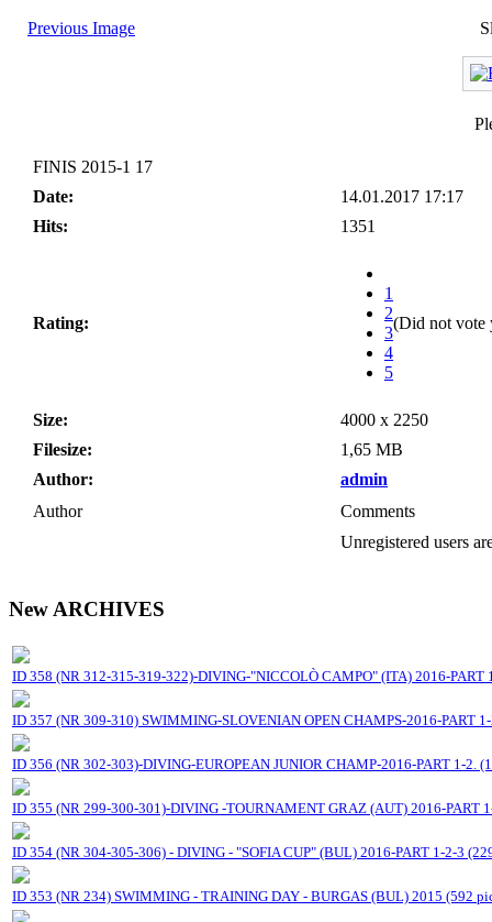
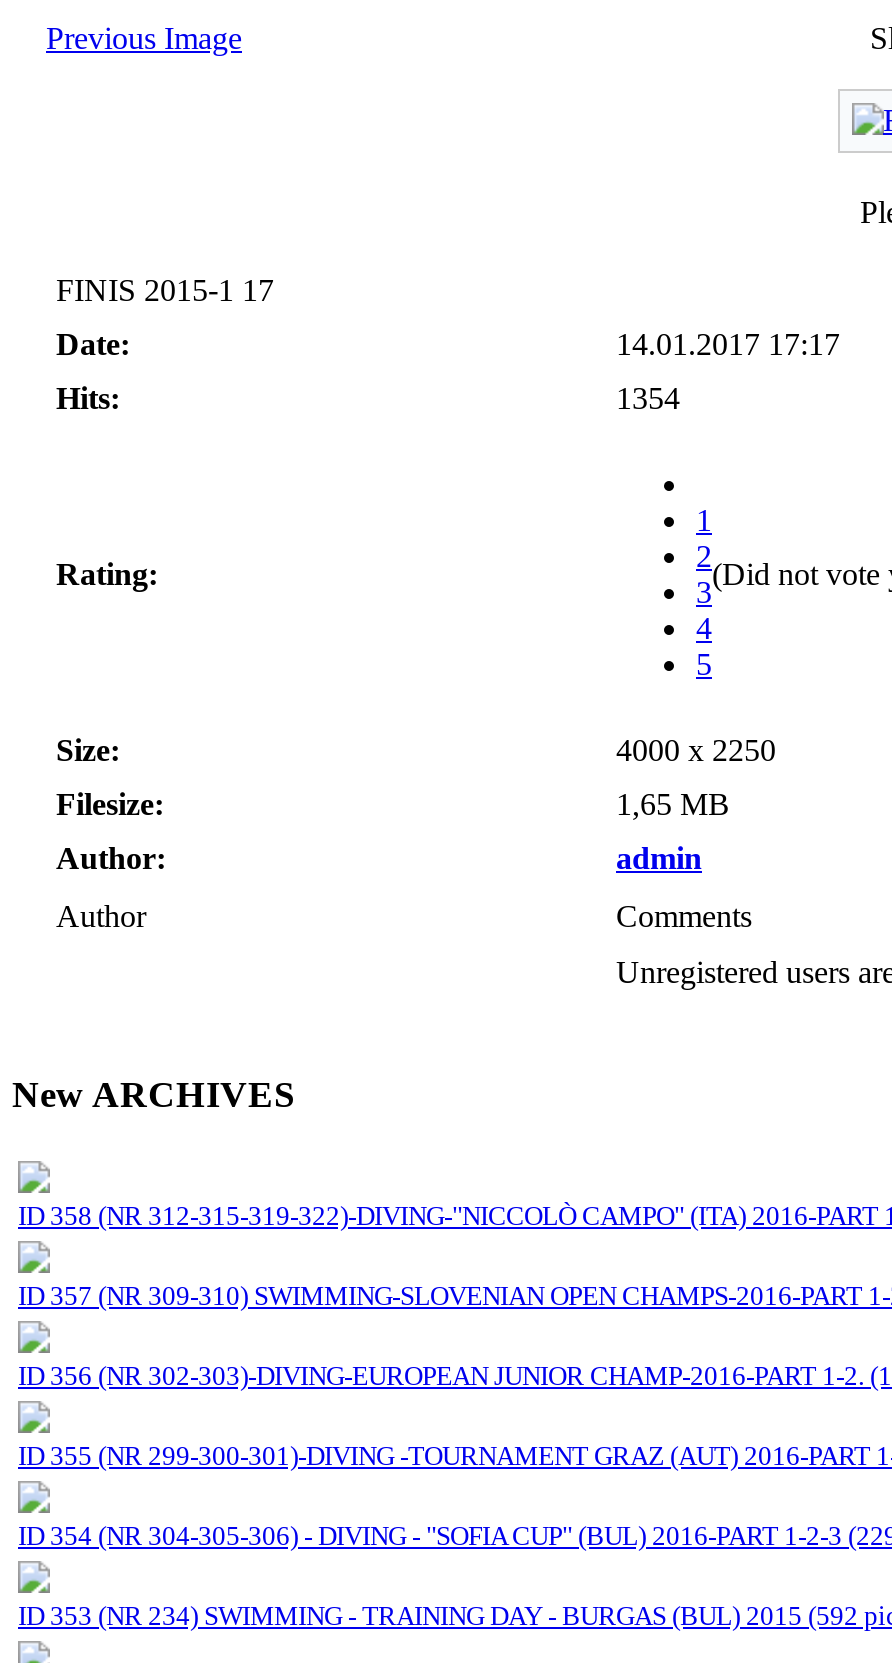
[340,217,376,236] 1351 -> [616,382,680,416] 1354

